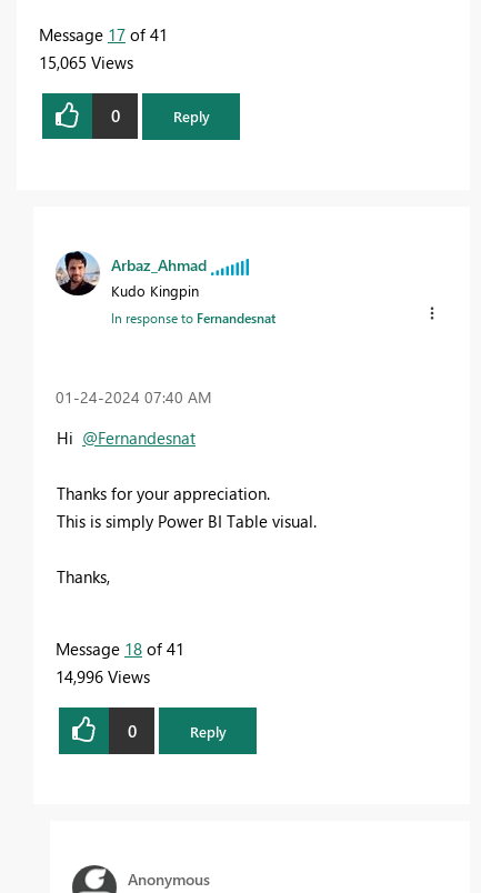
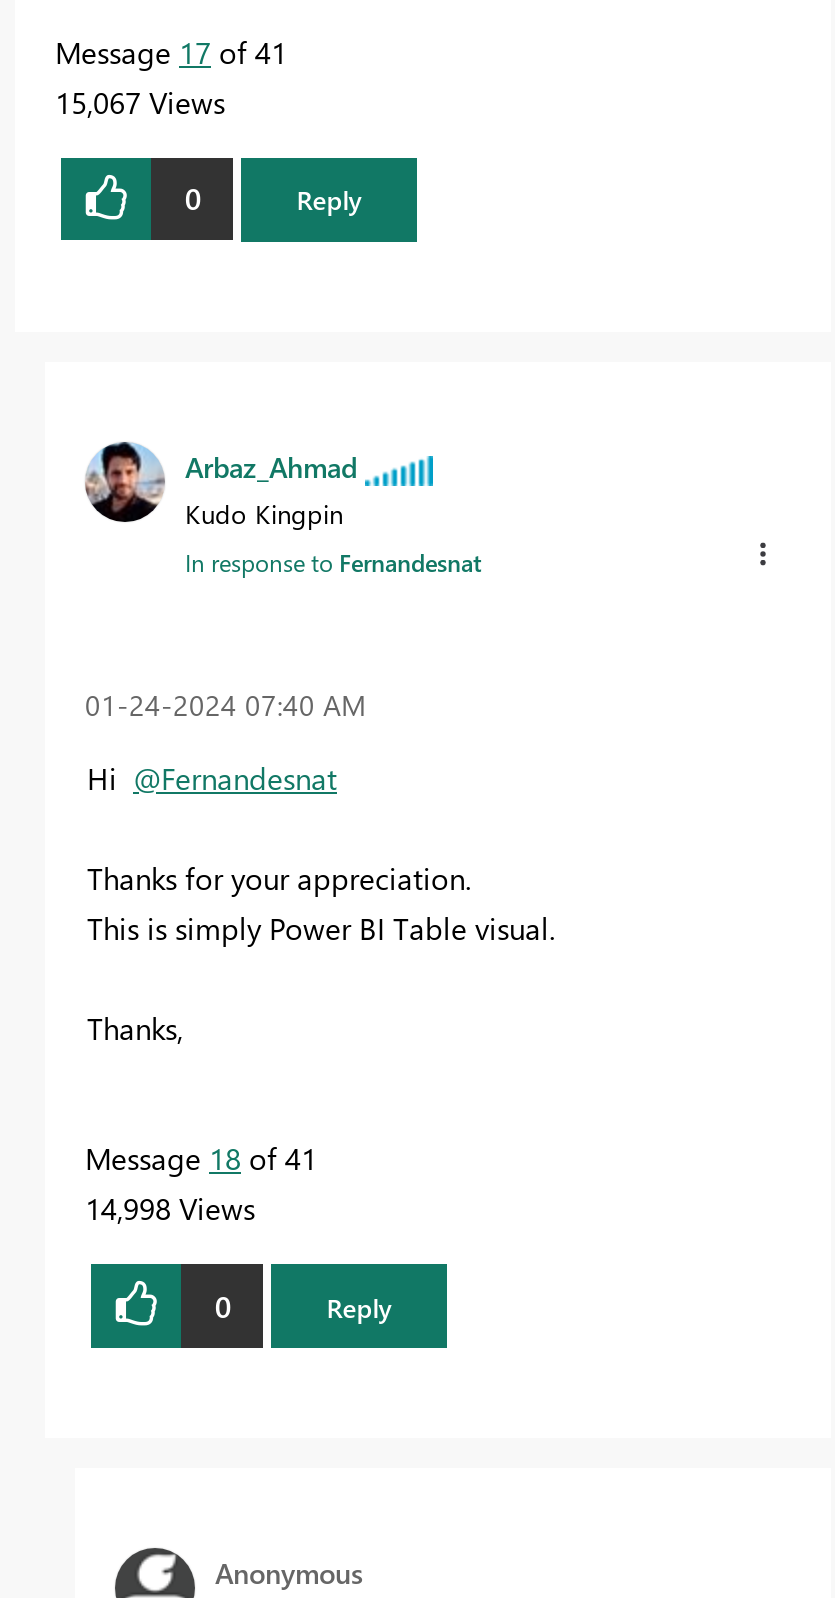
[39,51,133,73] 15,065 Views -> [55,81,225,121] 15,067 Views
[56,666,150,688] 14,996 Views -> [85,1188,255,1228] 14,998 Views

